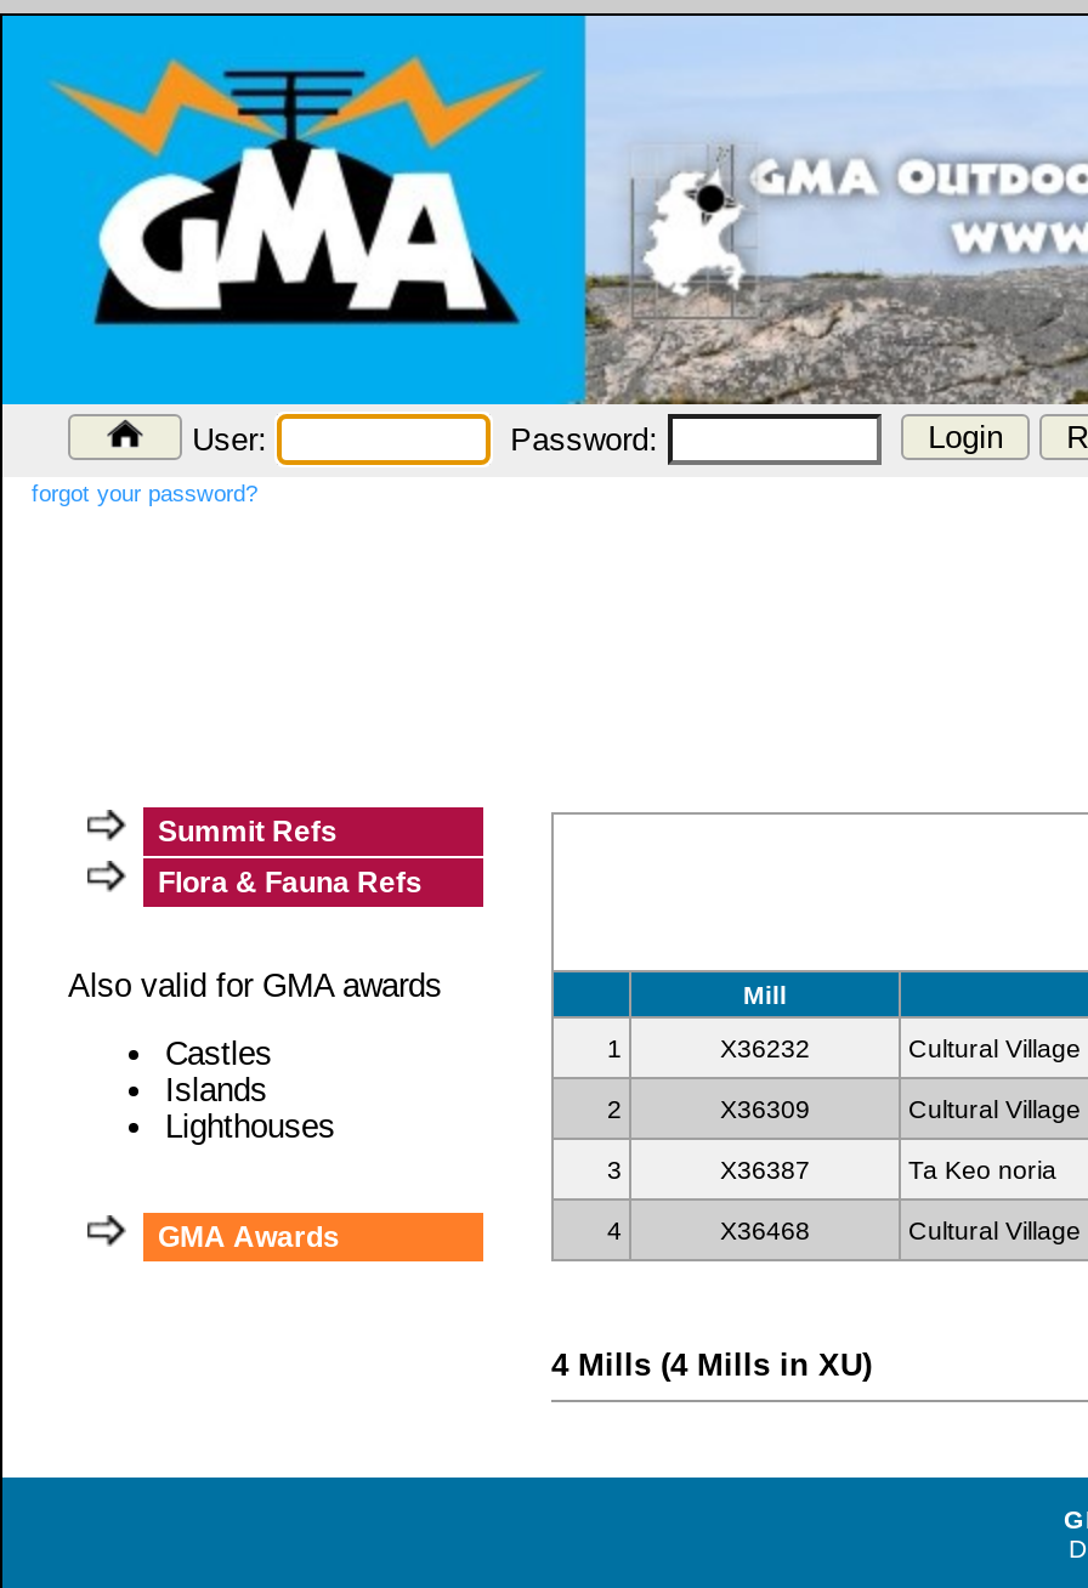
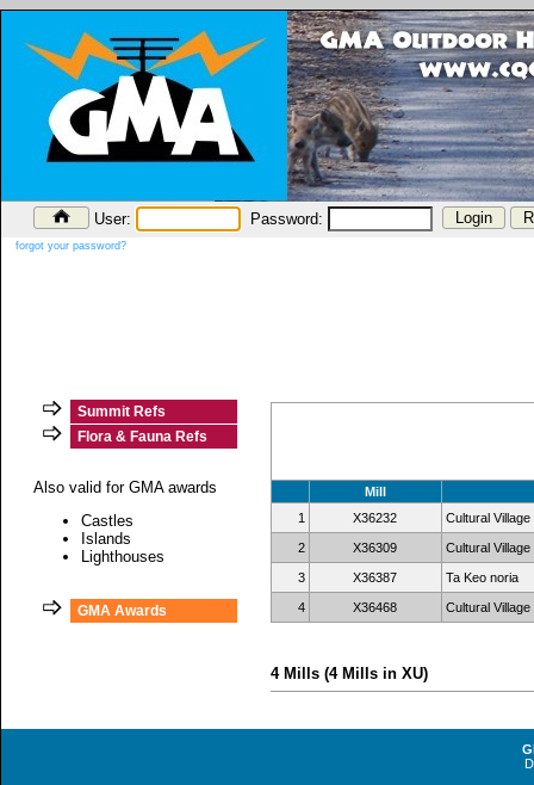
[583,13,1081,407] [image] -> [286,10,530,202] [image]

